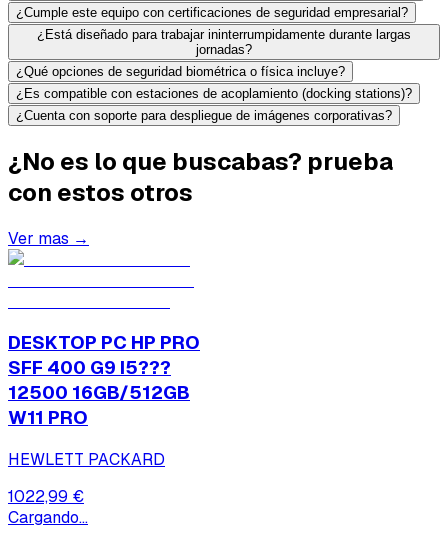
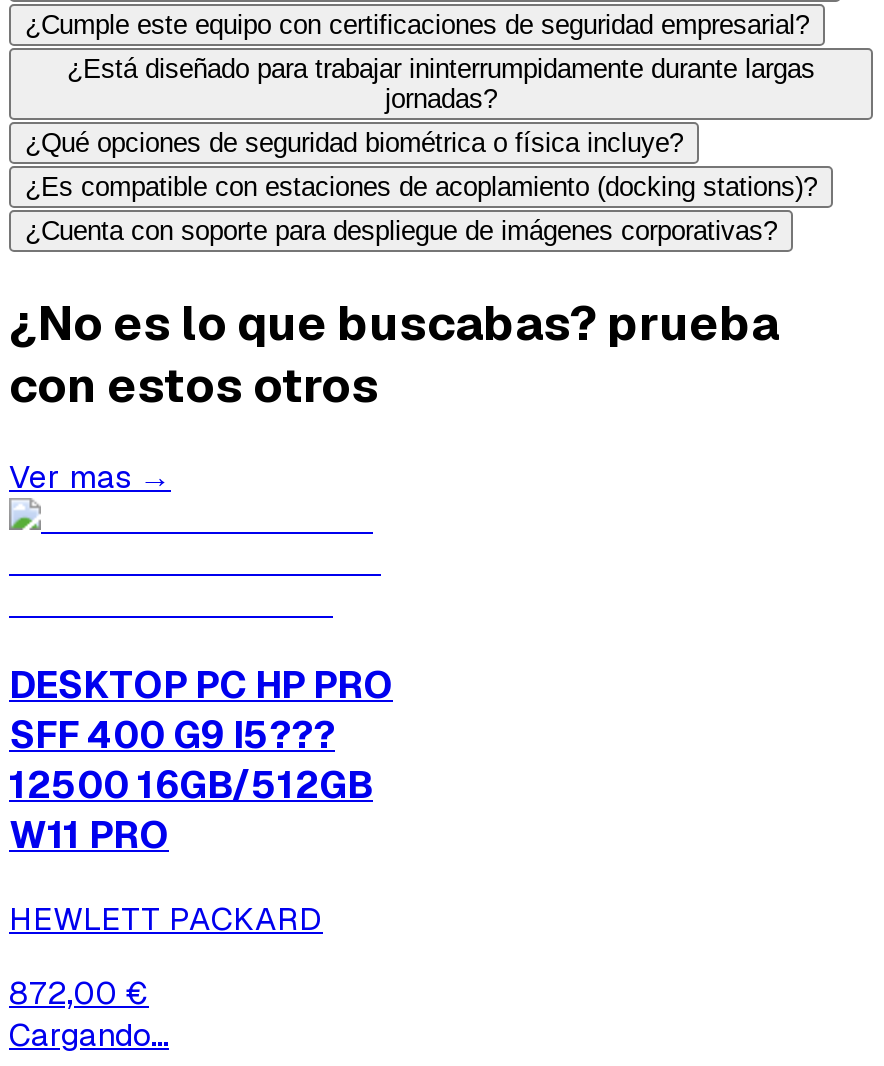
[8,486,84,507] 1022,99 € -> [9,972,149,1014] 872,00 €

